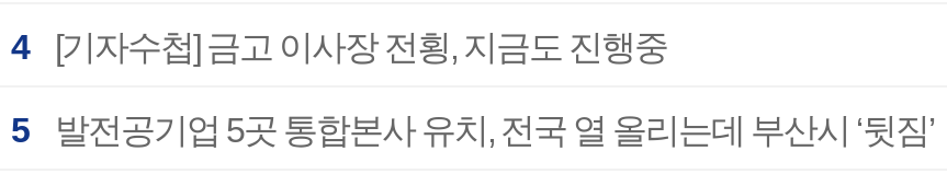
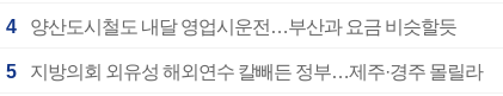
[55,28,667,66] [기자수첩] 금고 이사장 전횡, 지금도 진행중 -> [30,17,456,37] 양산도시철도 내달 영업시운전…부산과 요금 비슷할듯
[55,112,935,149] 발전공기업 5곳 통합본사 유치, 전국 열 올리는데 부산시 ‘뒷짐’ -> [30,62,483,82] 지방의회 외유성 해외연수 칼빼든 정부…제주·경주 몰릴라

